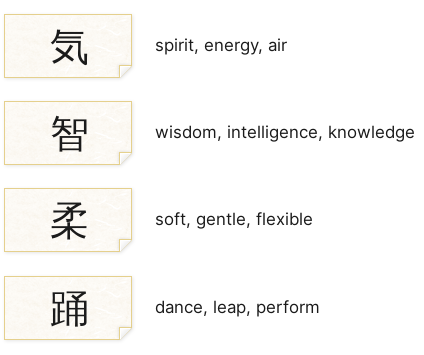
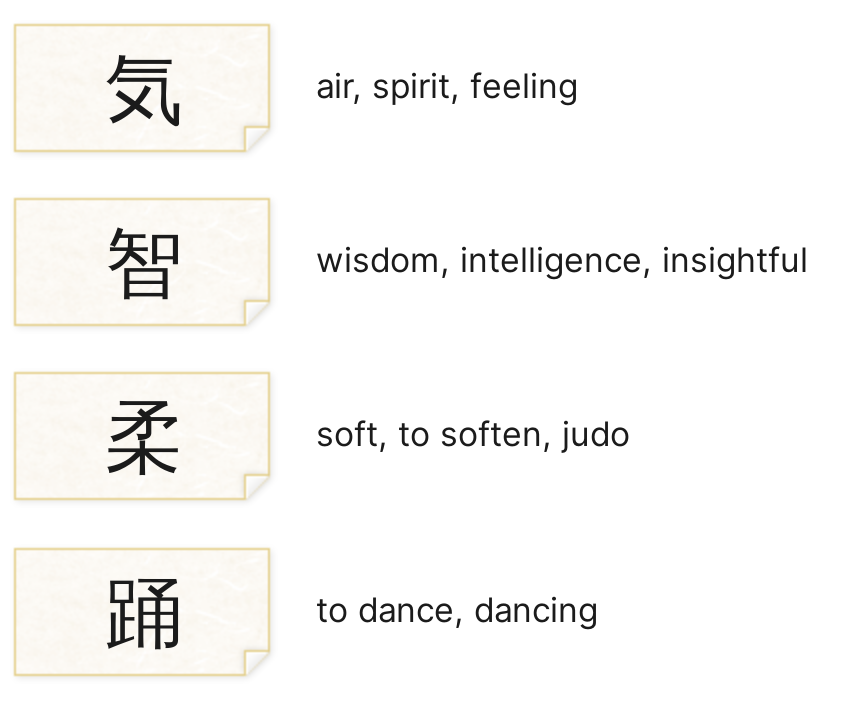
[155,35,287,55] spirit, energy, air -> [316,66,578,106] air, spirit, feeling
[155,122,415,142] wisdom, intelligence, knowledge -> [316,240,808,280] wisdom, intelligence, insightful
[155,209,313,229] soft, gentle, flexible -> [316,415,630,455] soft, to soften, judo
[155,297,320,317] dance, leap, perform -> [316,589,598,629] to dance, dancing

